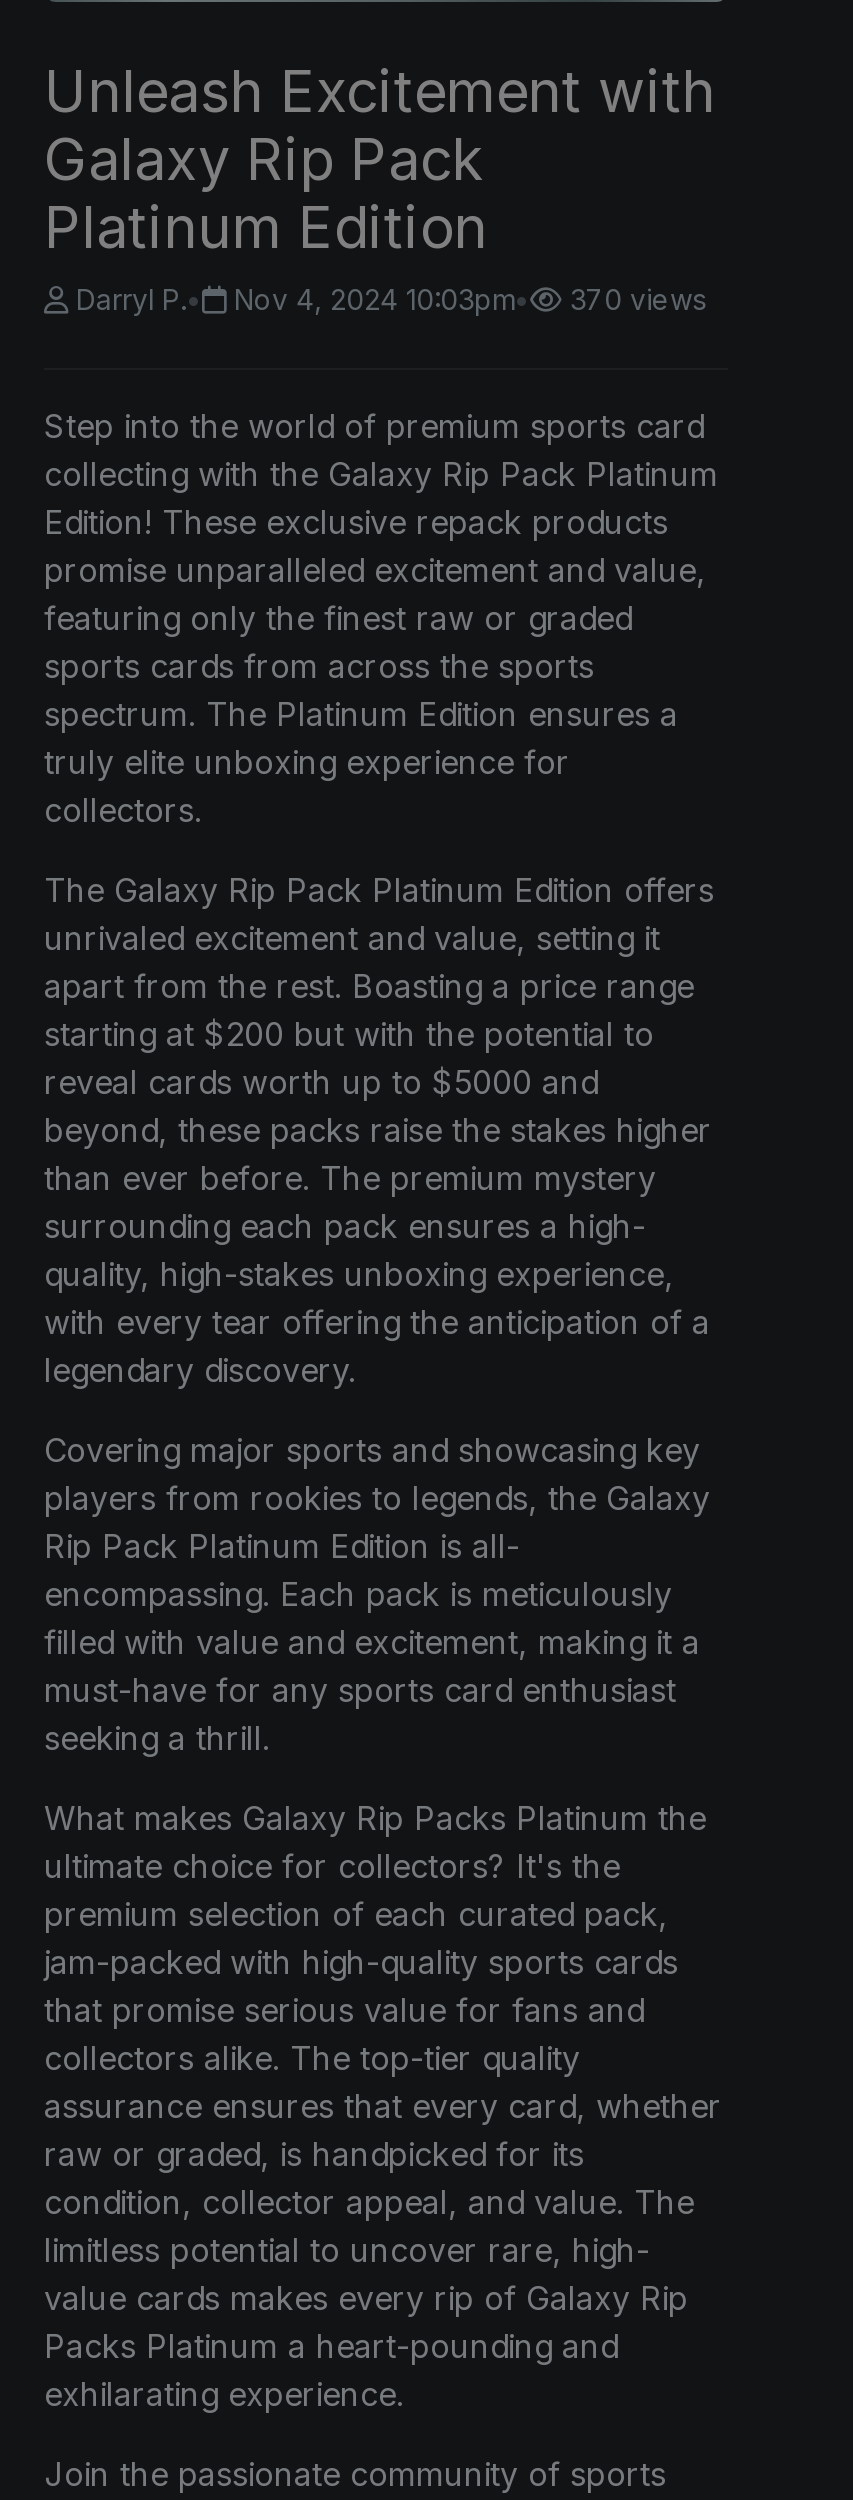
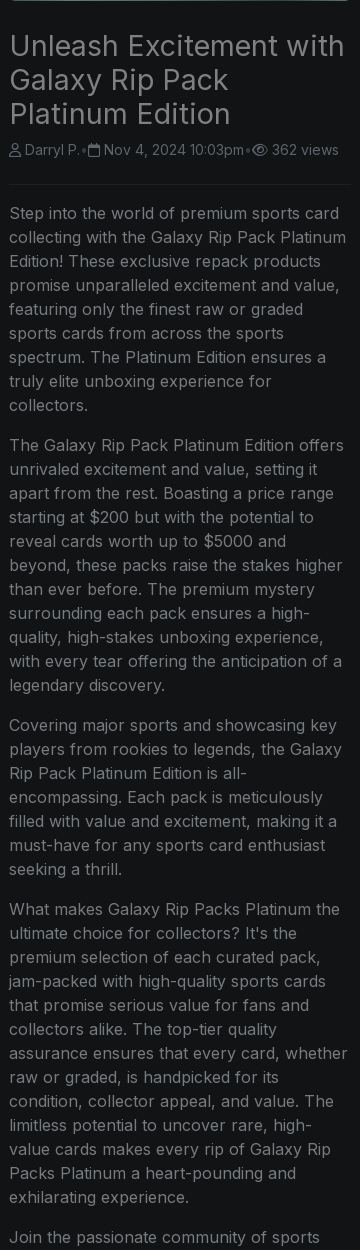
[76,283,706,317] Darryl P.• Nov 4, 2024 10:03pm• 370 views -> [25,141,339,158] Darryl P.• Nov 4, 2024 10:03pm• 362 views

